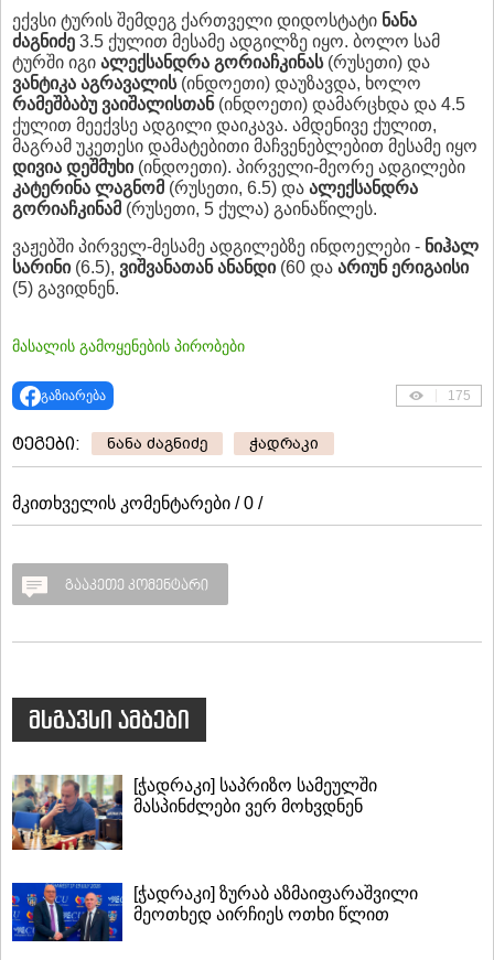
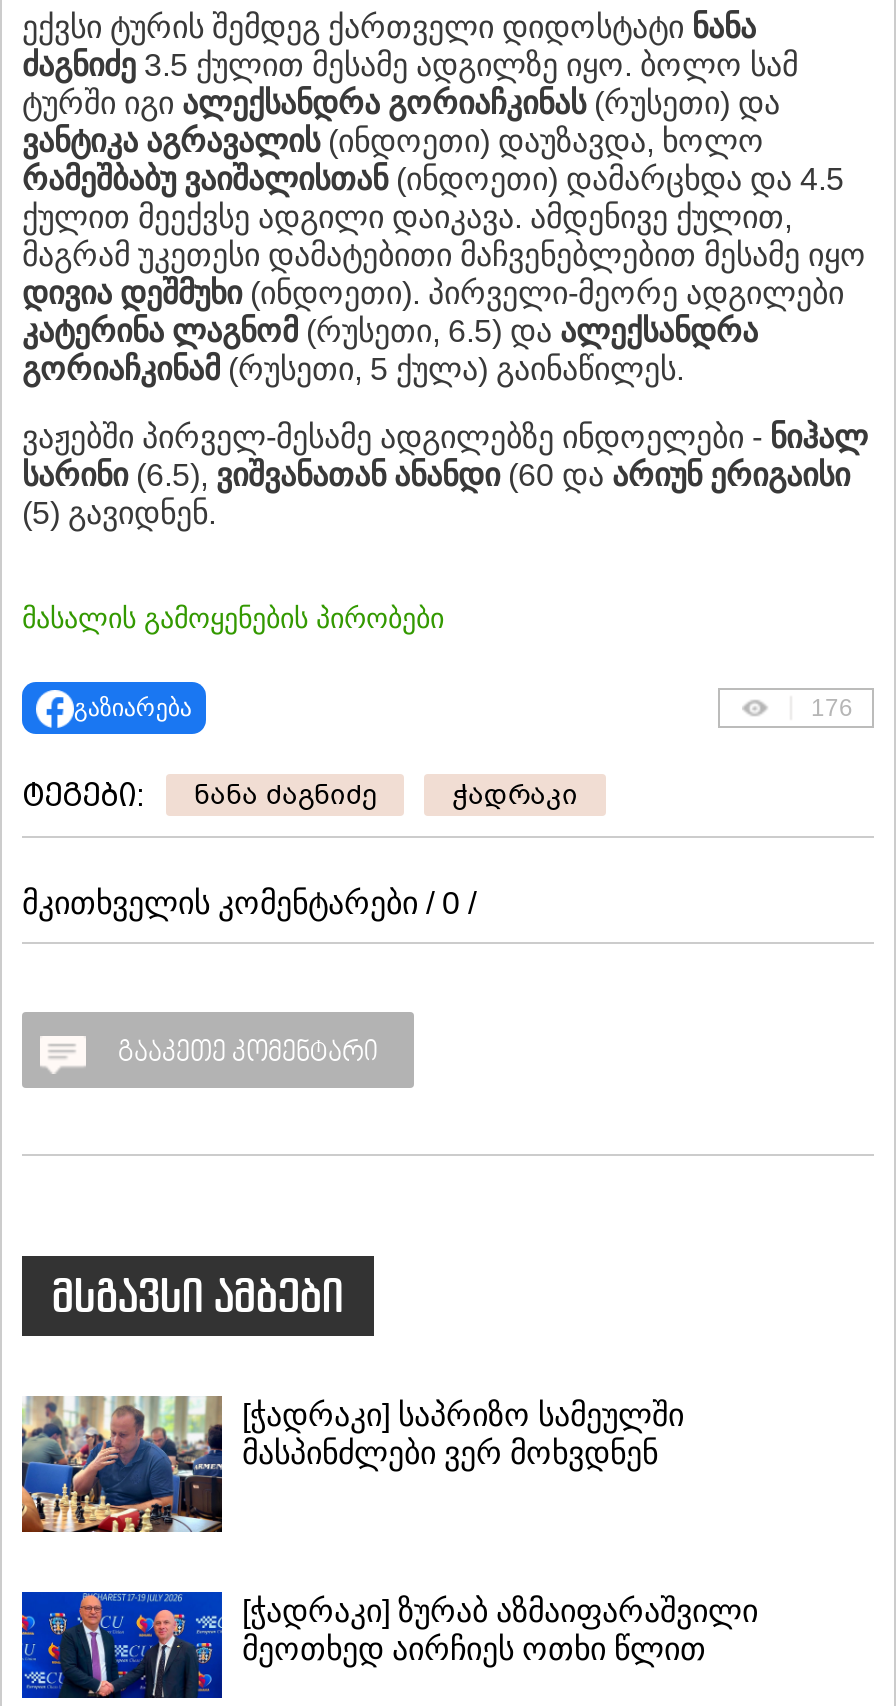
[447,388,470,404] 175 -> [811,695,853,723] 176

